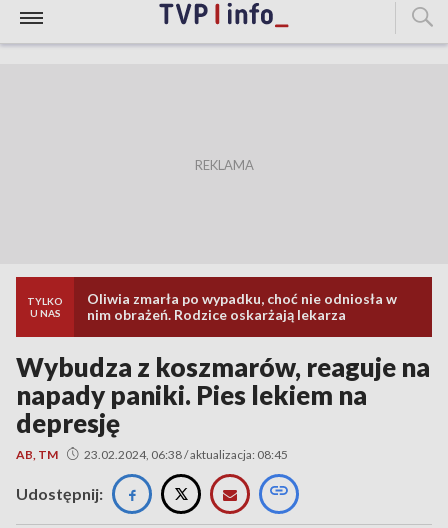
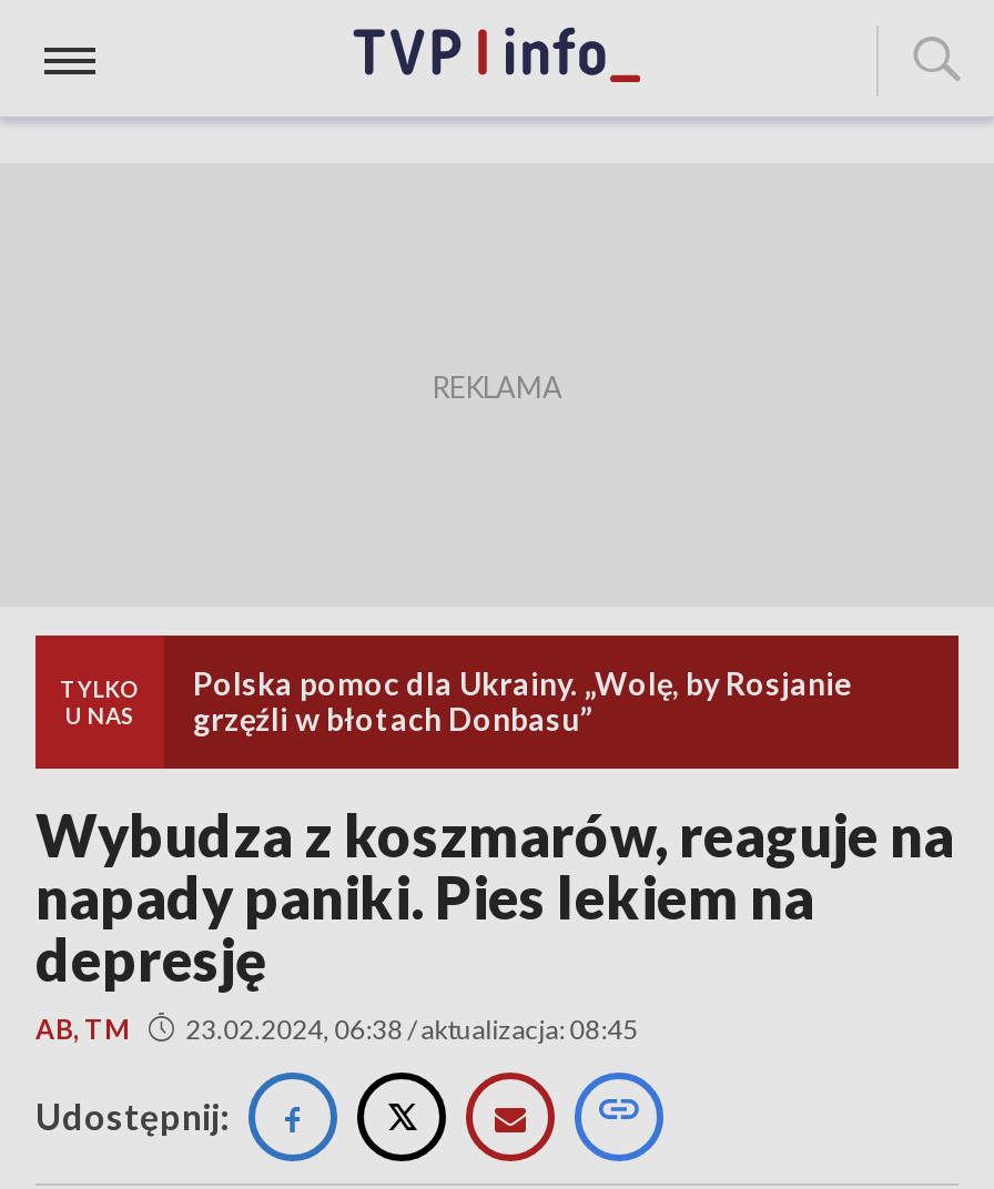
[87,290,397,323] Oliwia zmarła po wypadku, choć nie odniosła w | nim obrażeń. Rodzice oskarżają lekarza -> [193,664,852,738] Polska pomoc dla Ukrainy. „Wolę, by Rosjanie | grzęźli w błotach Donbasu”

